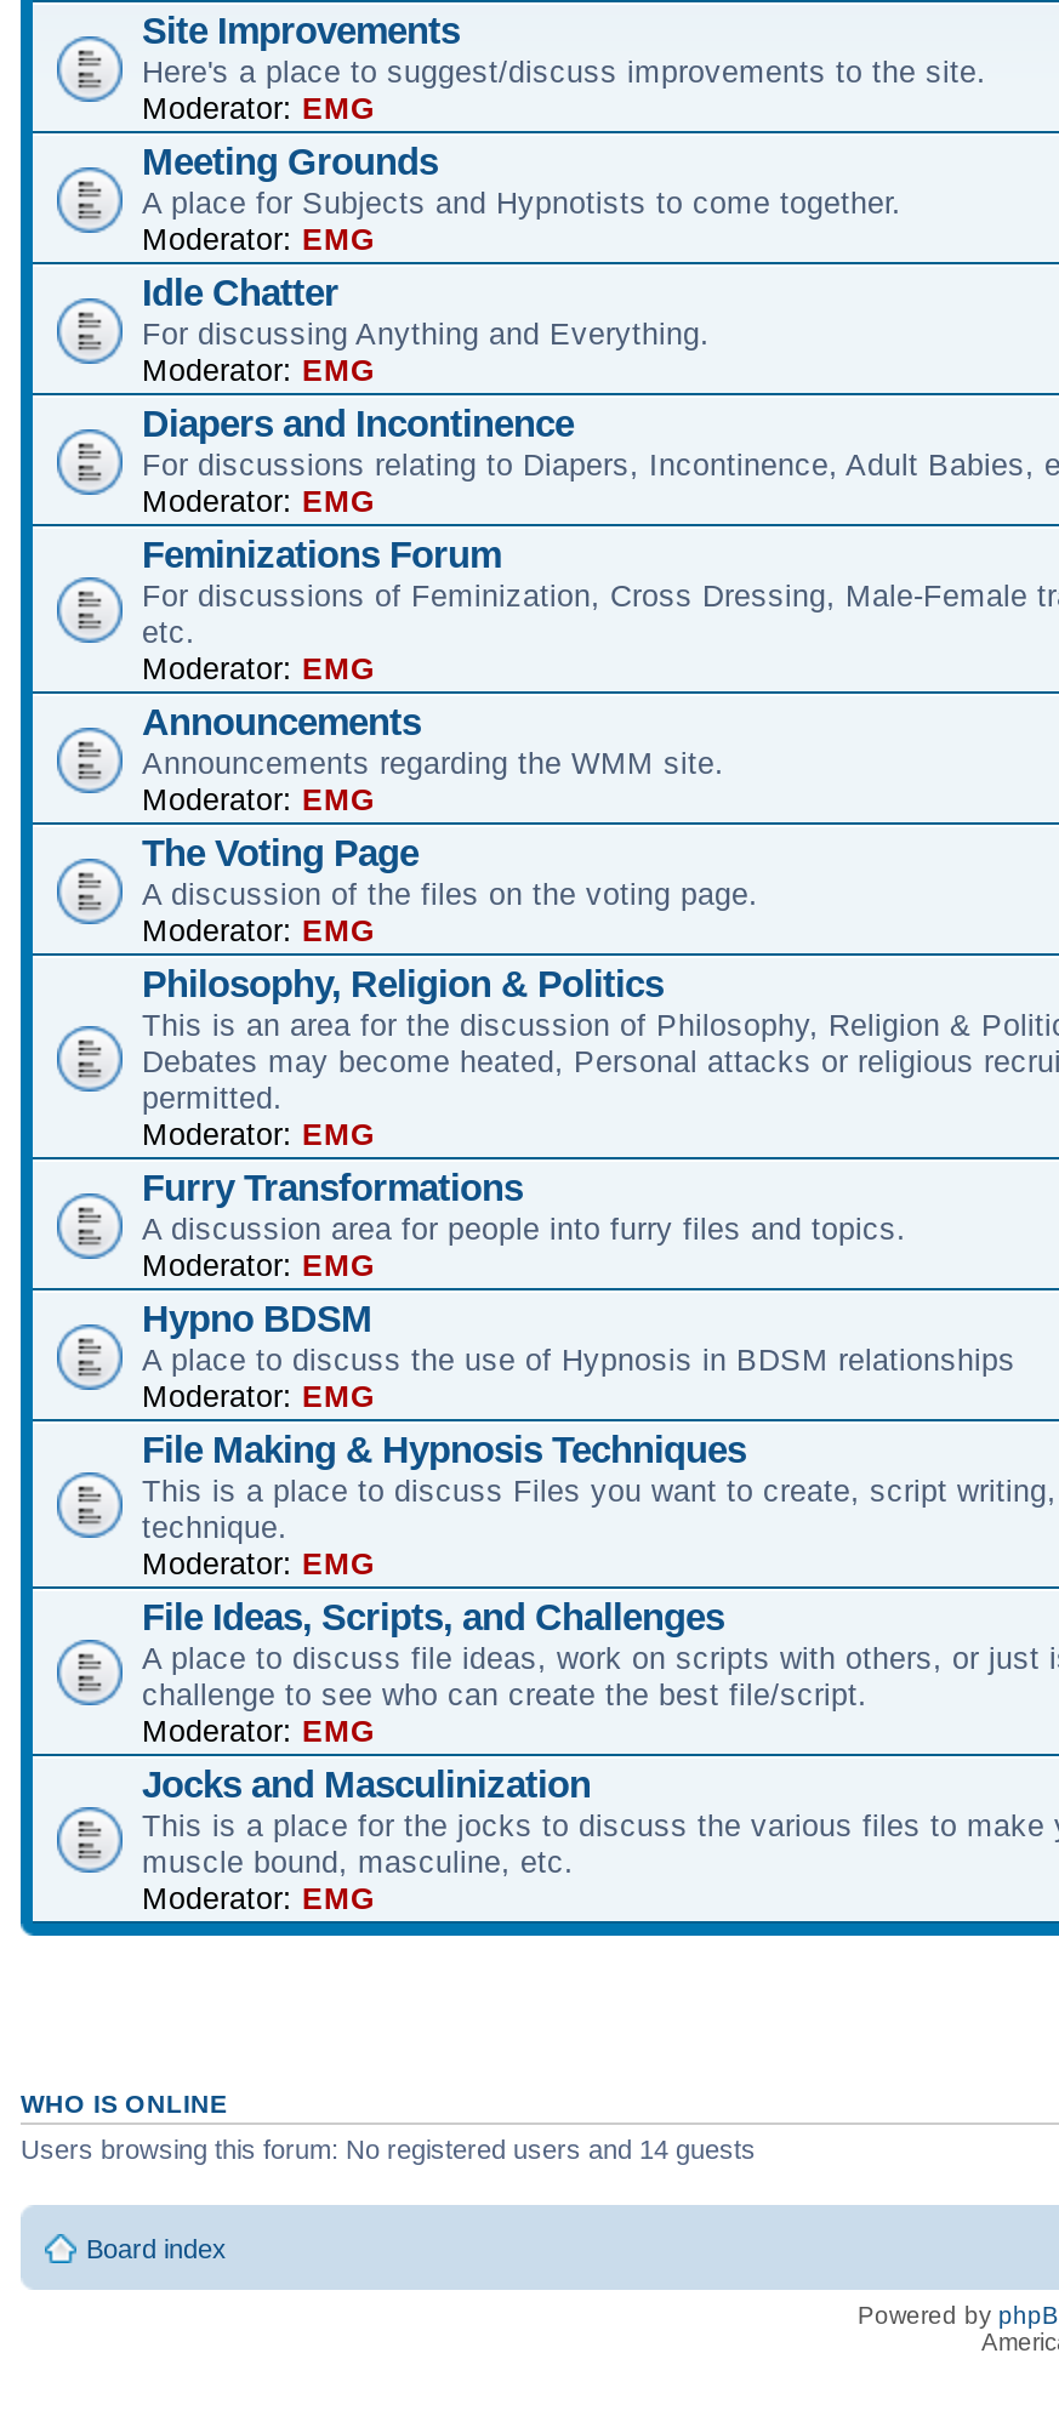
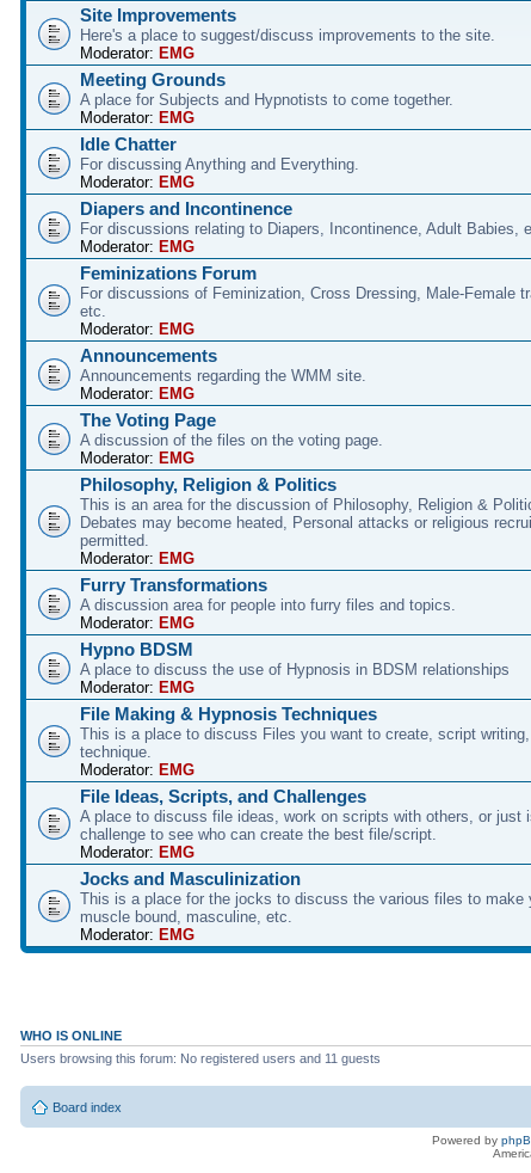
[21,2133,756,2163] Users browsing this forum: No registered users and 14 guests -> [20,1051,381,1065] Users browsing this forum: No registered users and 11 guests

